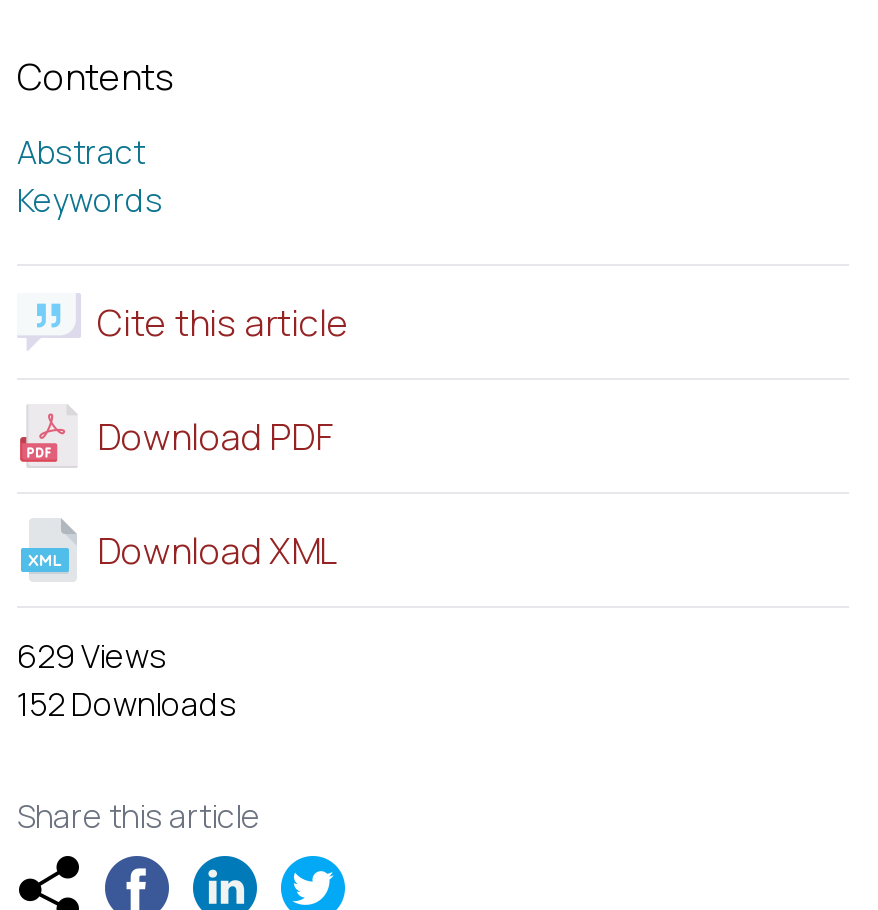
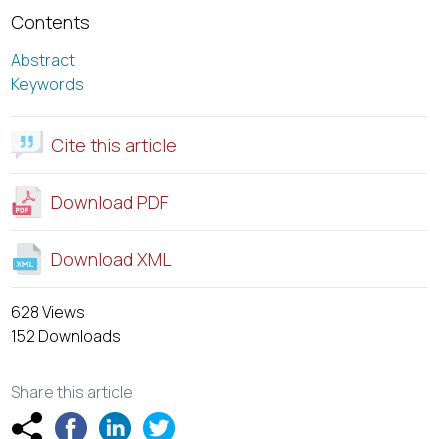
[17,633,167,677] 629 Views -> [11,300,85,322] 628 Views

